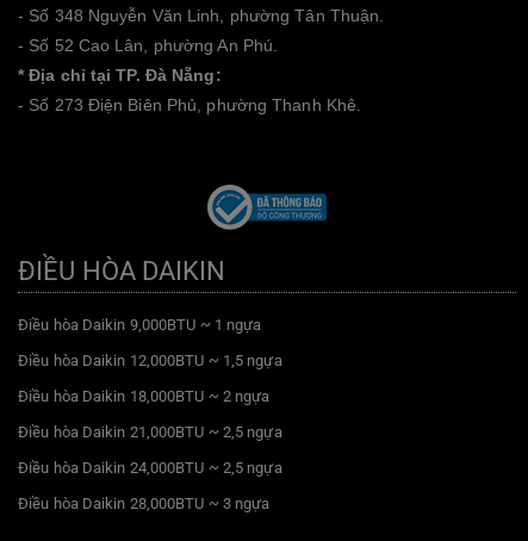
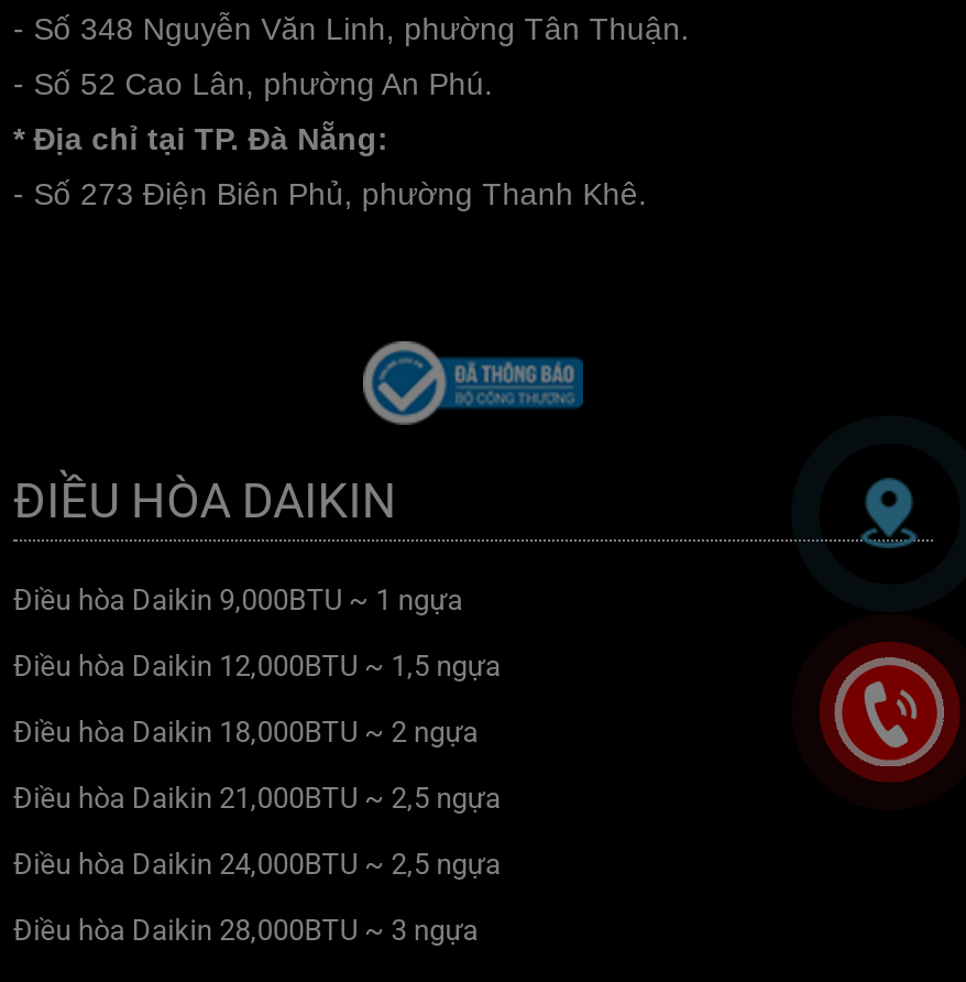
none -> [794,418,959,806] [image]

